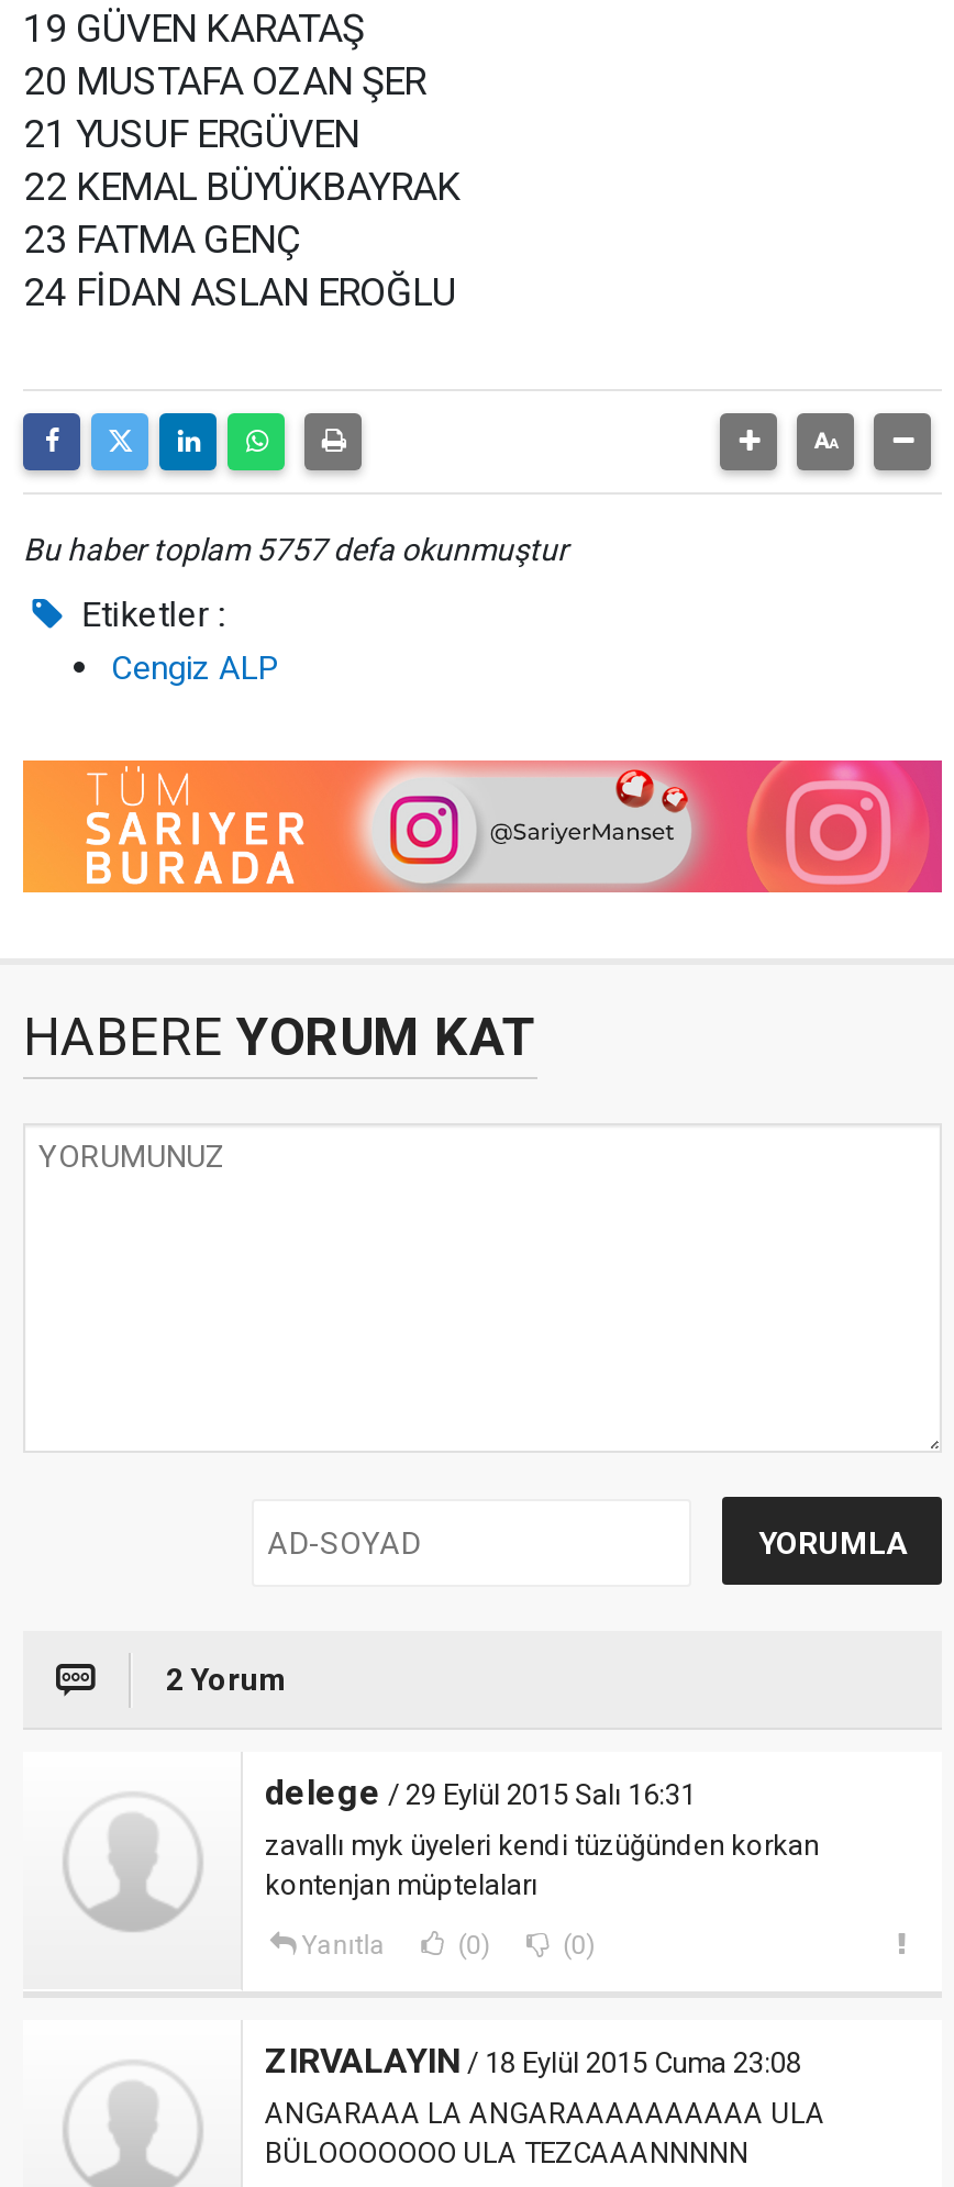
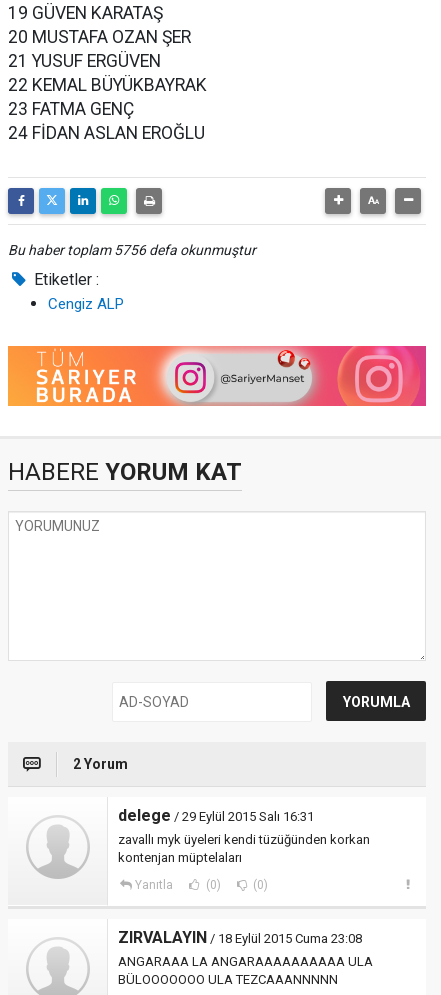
[23,532,568,567] Bu haber toplam 5757 defa okunmuştur -> [8,242,256,258] Bu haber toplam 5756 defa okunmuştur

